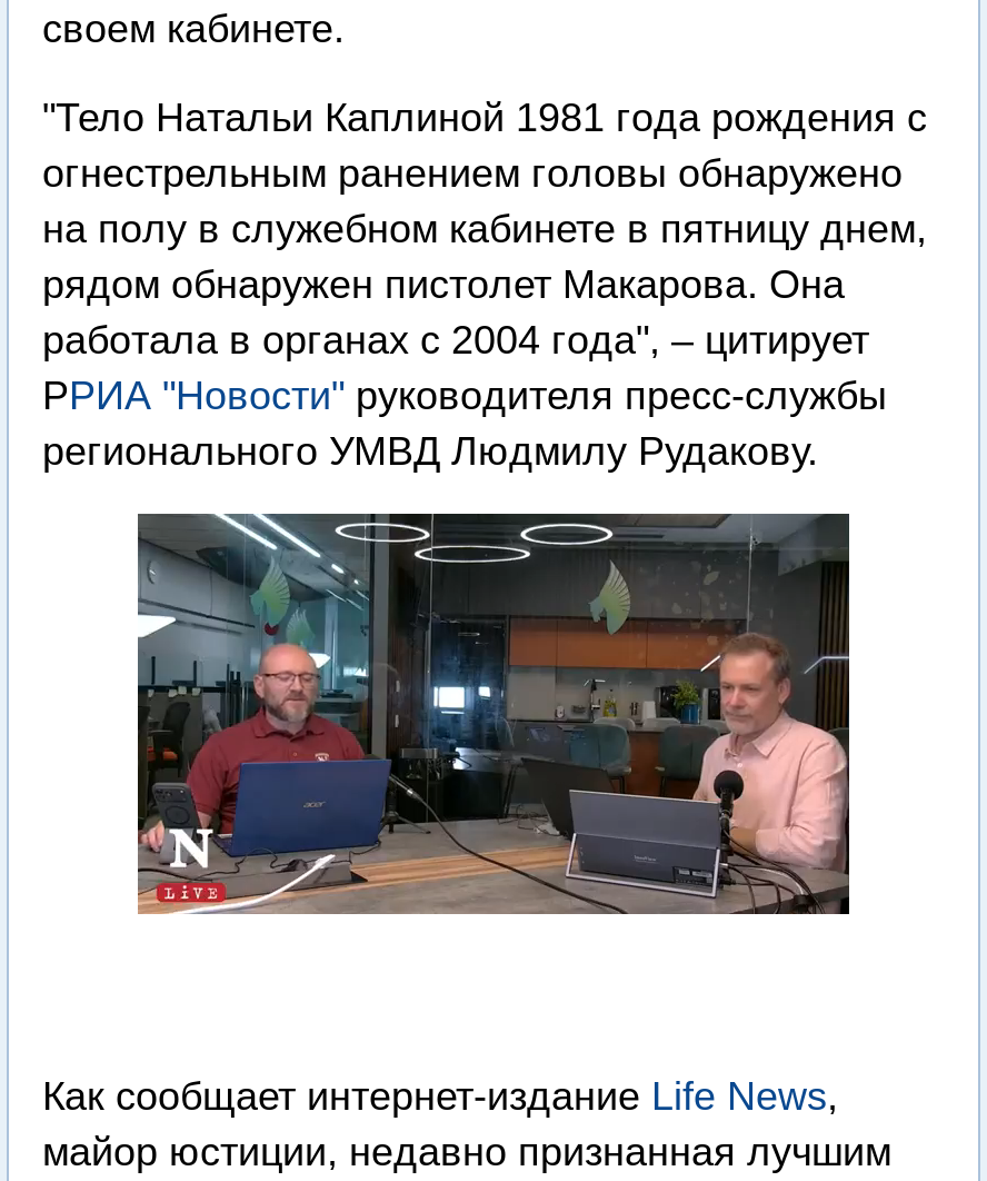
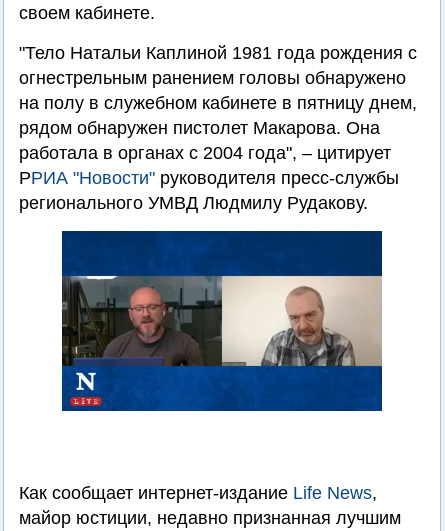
[136,512,851,916] [image] -> [61,230,383,412] [image]

